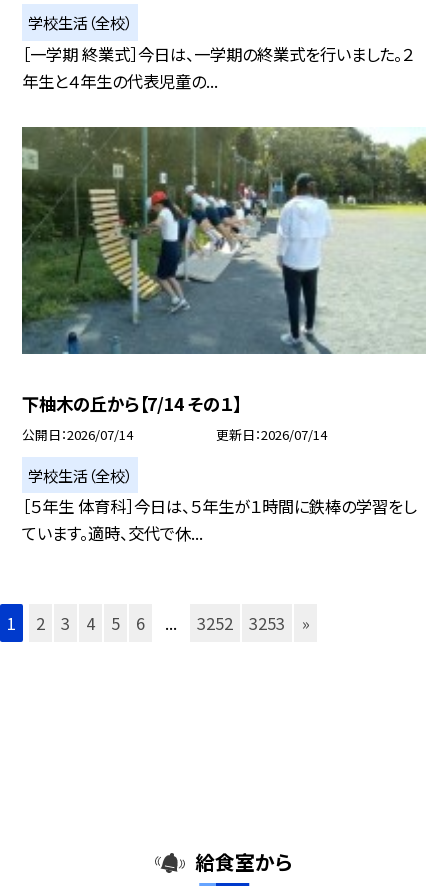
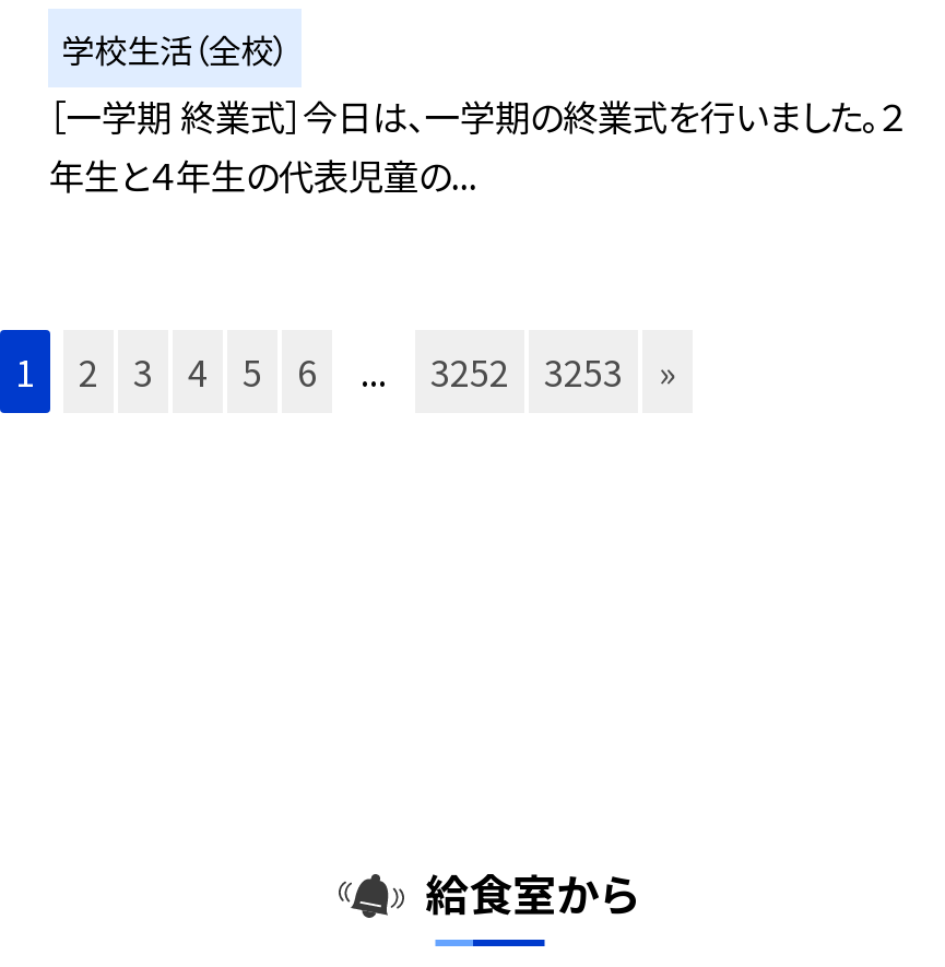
[21,126,427,545] [image] | 下柚木の丘から【7/14 その１】 | 公開日 2026/07/14 | 更新日 2026/07/14 | 学校生活（全校） | ［５年生 体育科］今日は、５年生が１時間に鉄棒の学習をし | ています。適時、交代で休... -> none

